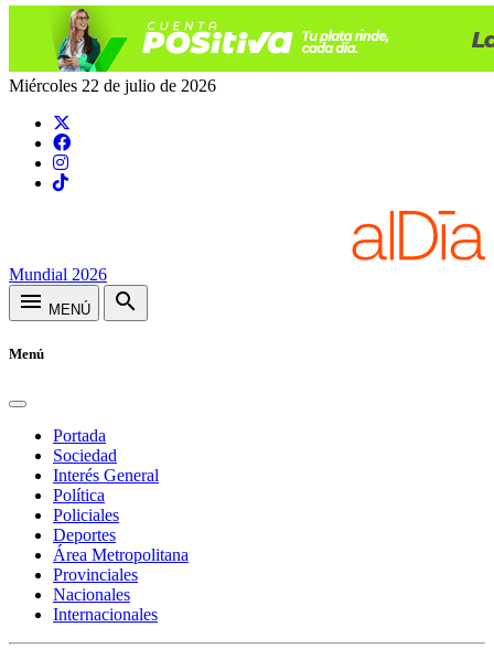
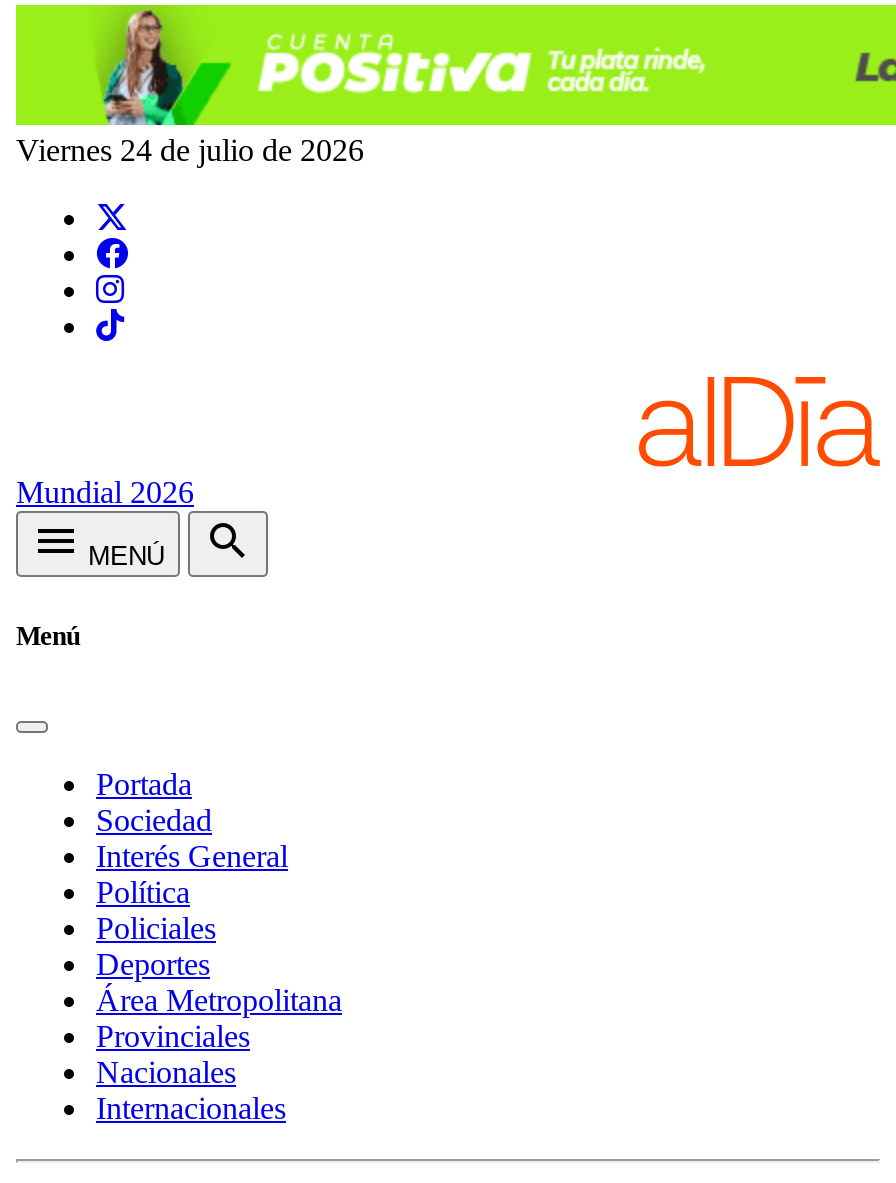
[9,76,216,95] Miércoles 22 de julio de 2026 -> [16,133,364,167] Viernes 24 de julio de 2026

